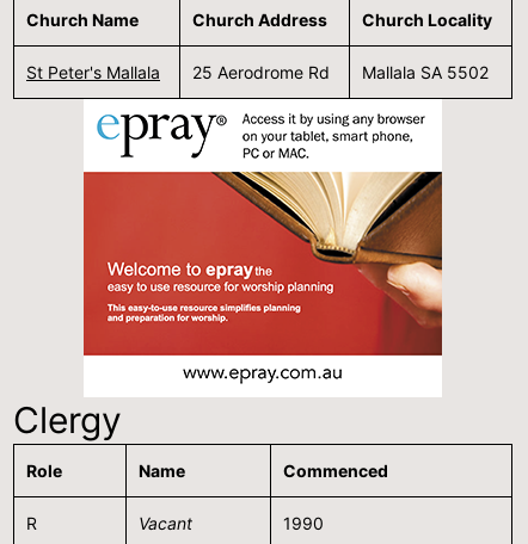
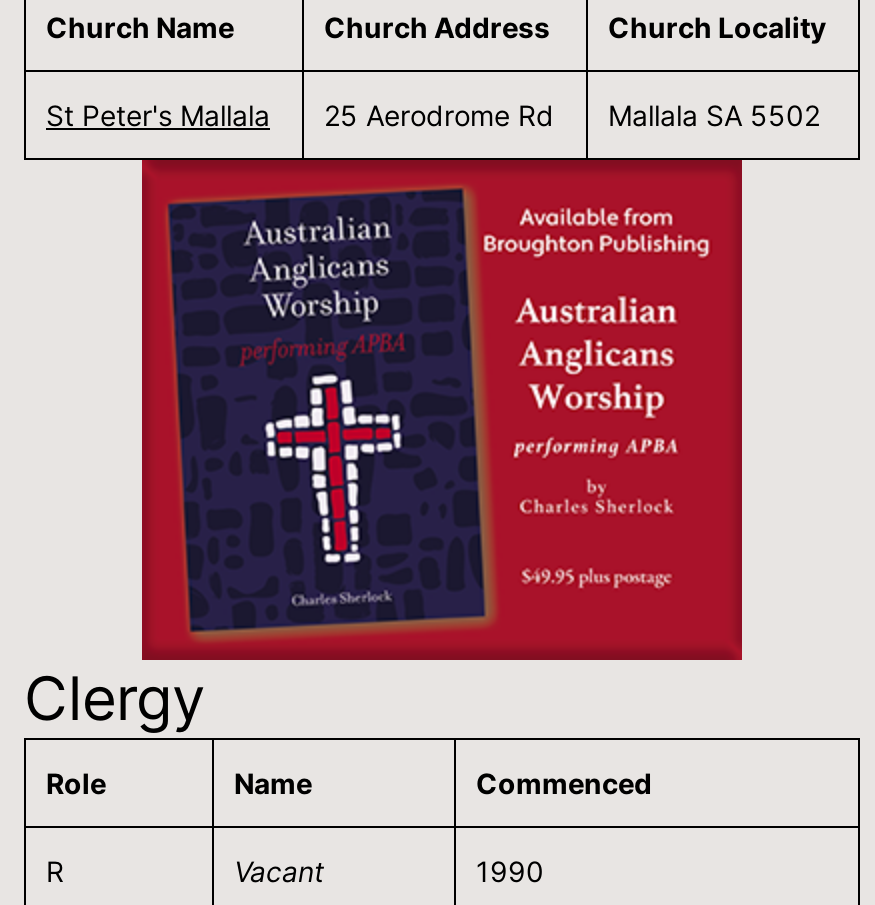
[84,99,443,397] [image] -> [140,158,744,662] [image]

